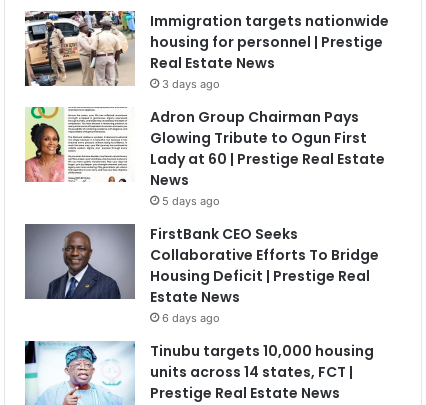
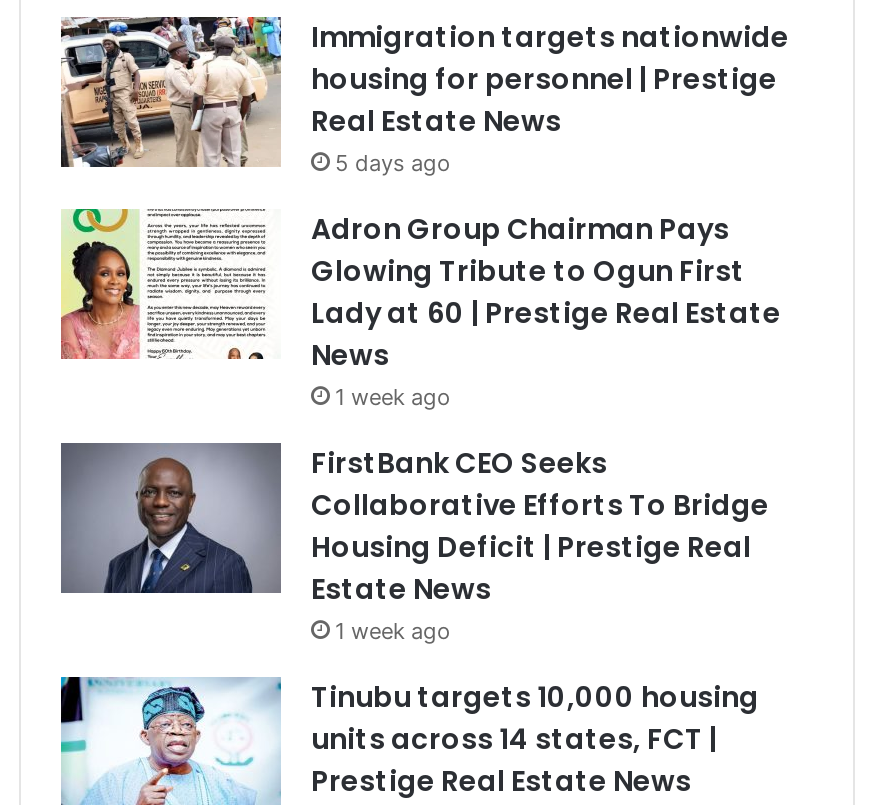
[162,77,220,91] 3 days ago -> [335,148,451,176] 5 days ago
[162,194,220,208] 5 days ago -> [335,382,451,410] 1 week ago
[162,311,220,325] 6 days ago -> [335,616,451,644] 1 week ago

